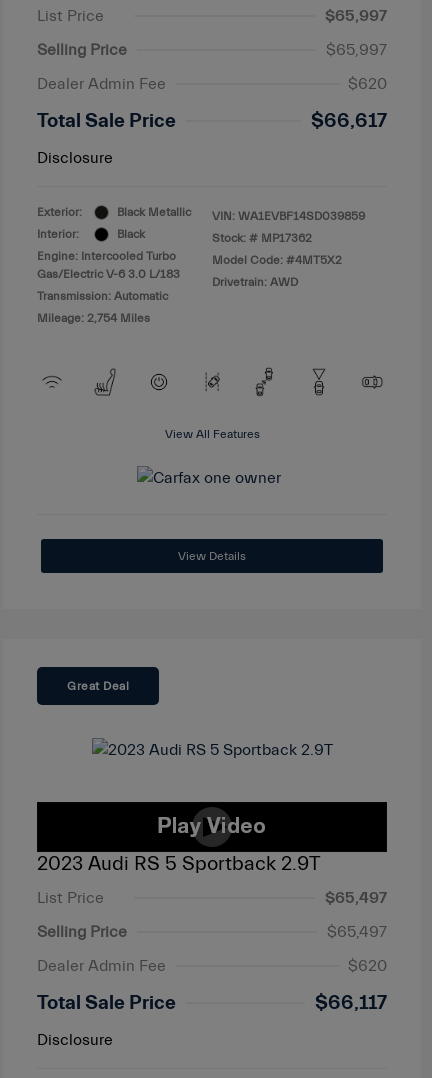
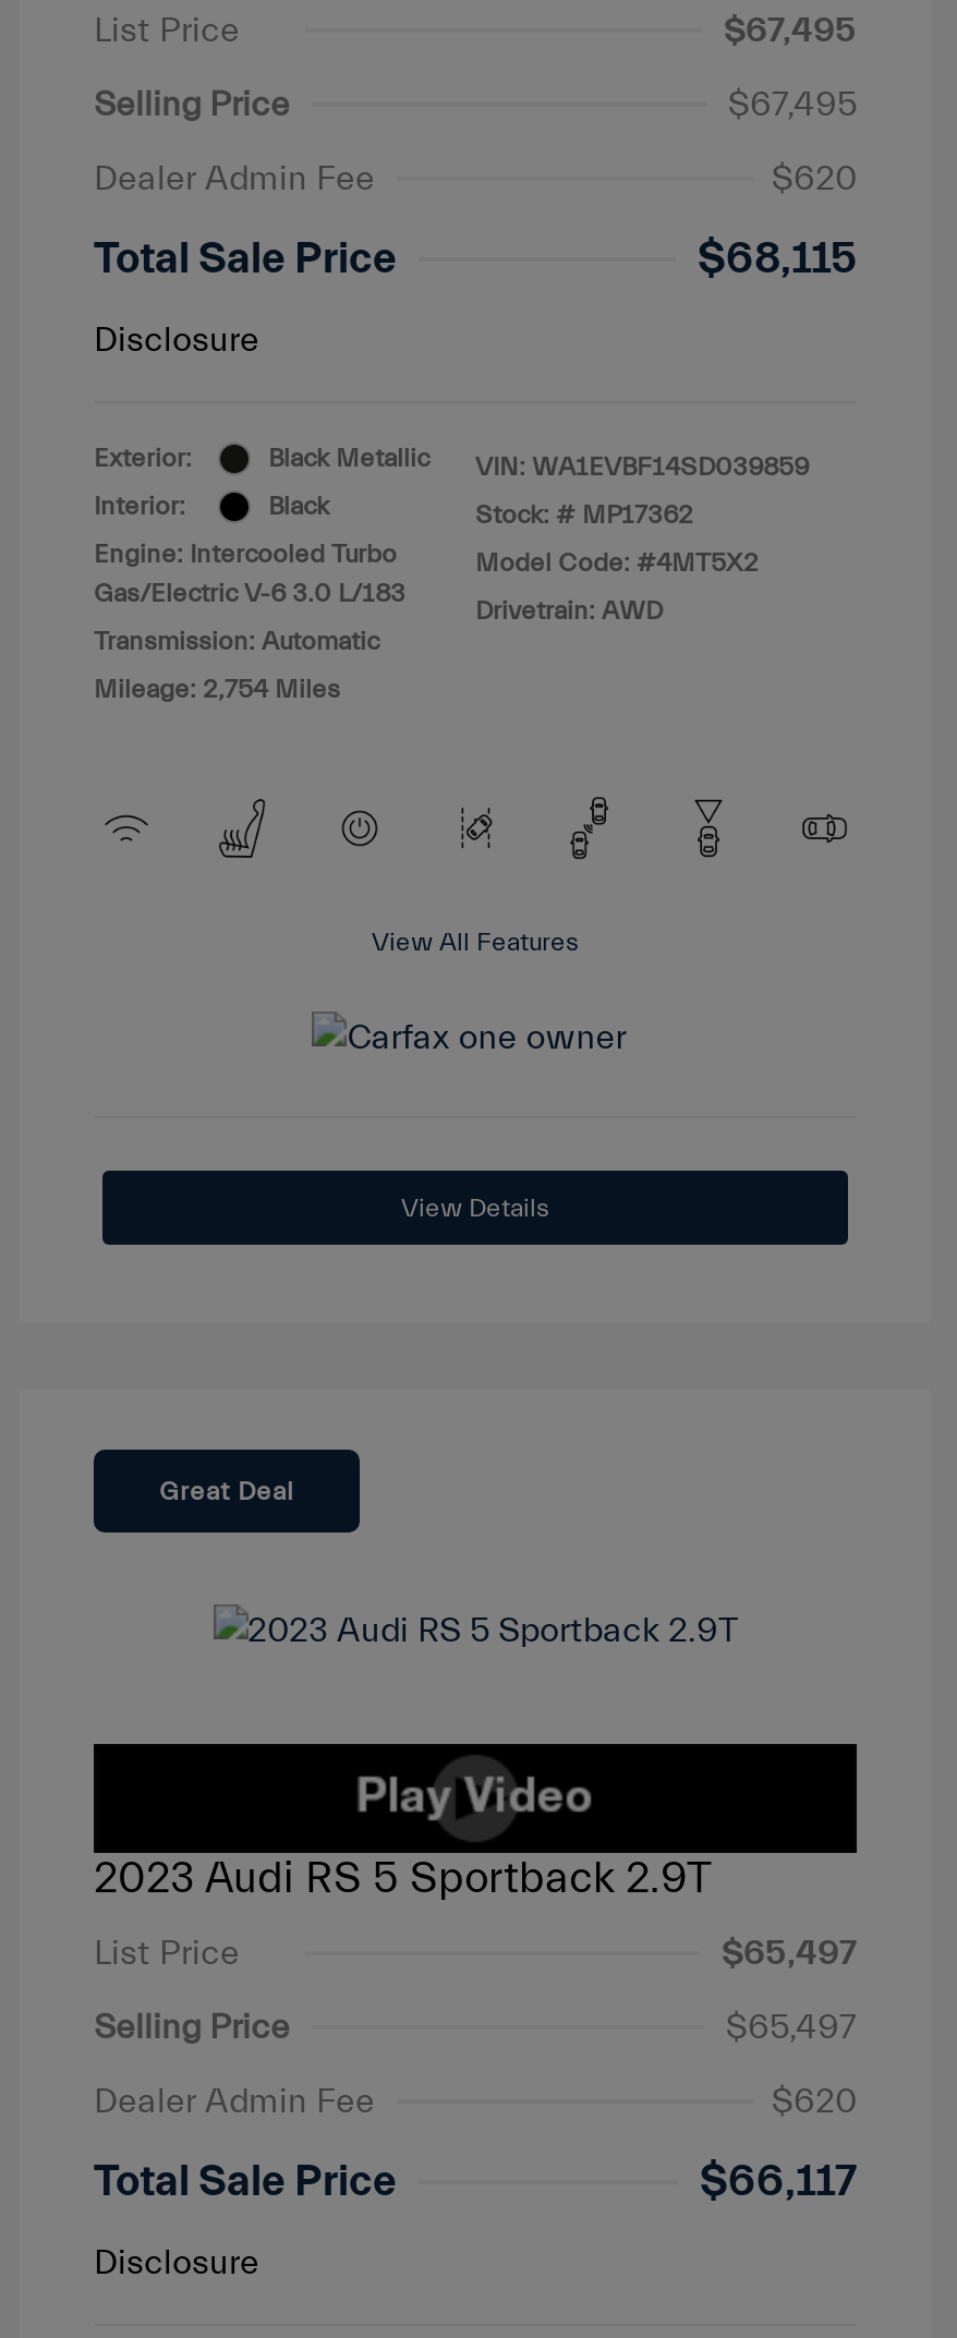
[325,7,387,25] $65,997 -> [724,11,857,51] $67,495
[326,41,387,59] $65,997 -> [728,85,857,125] $67,495
[311,109,387,132] $66,617 -> [698,234,857,284] $68,115

